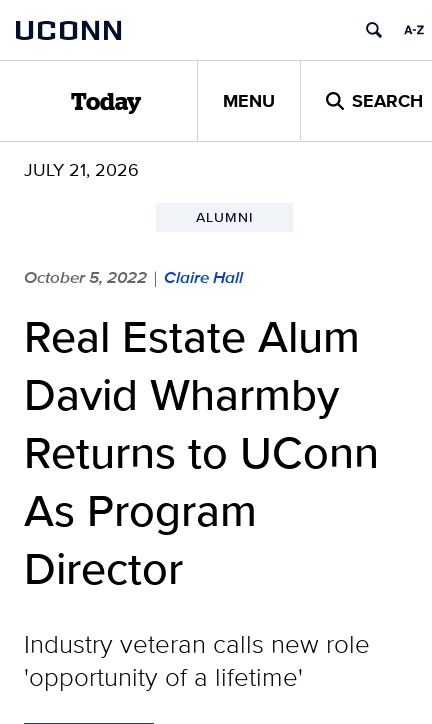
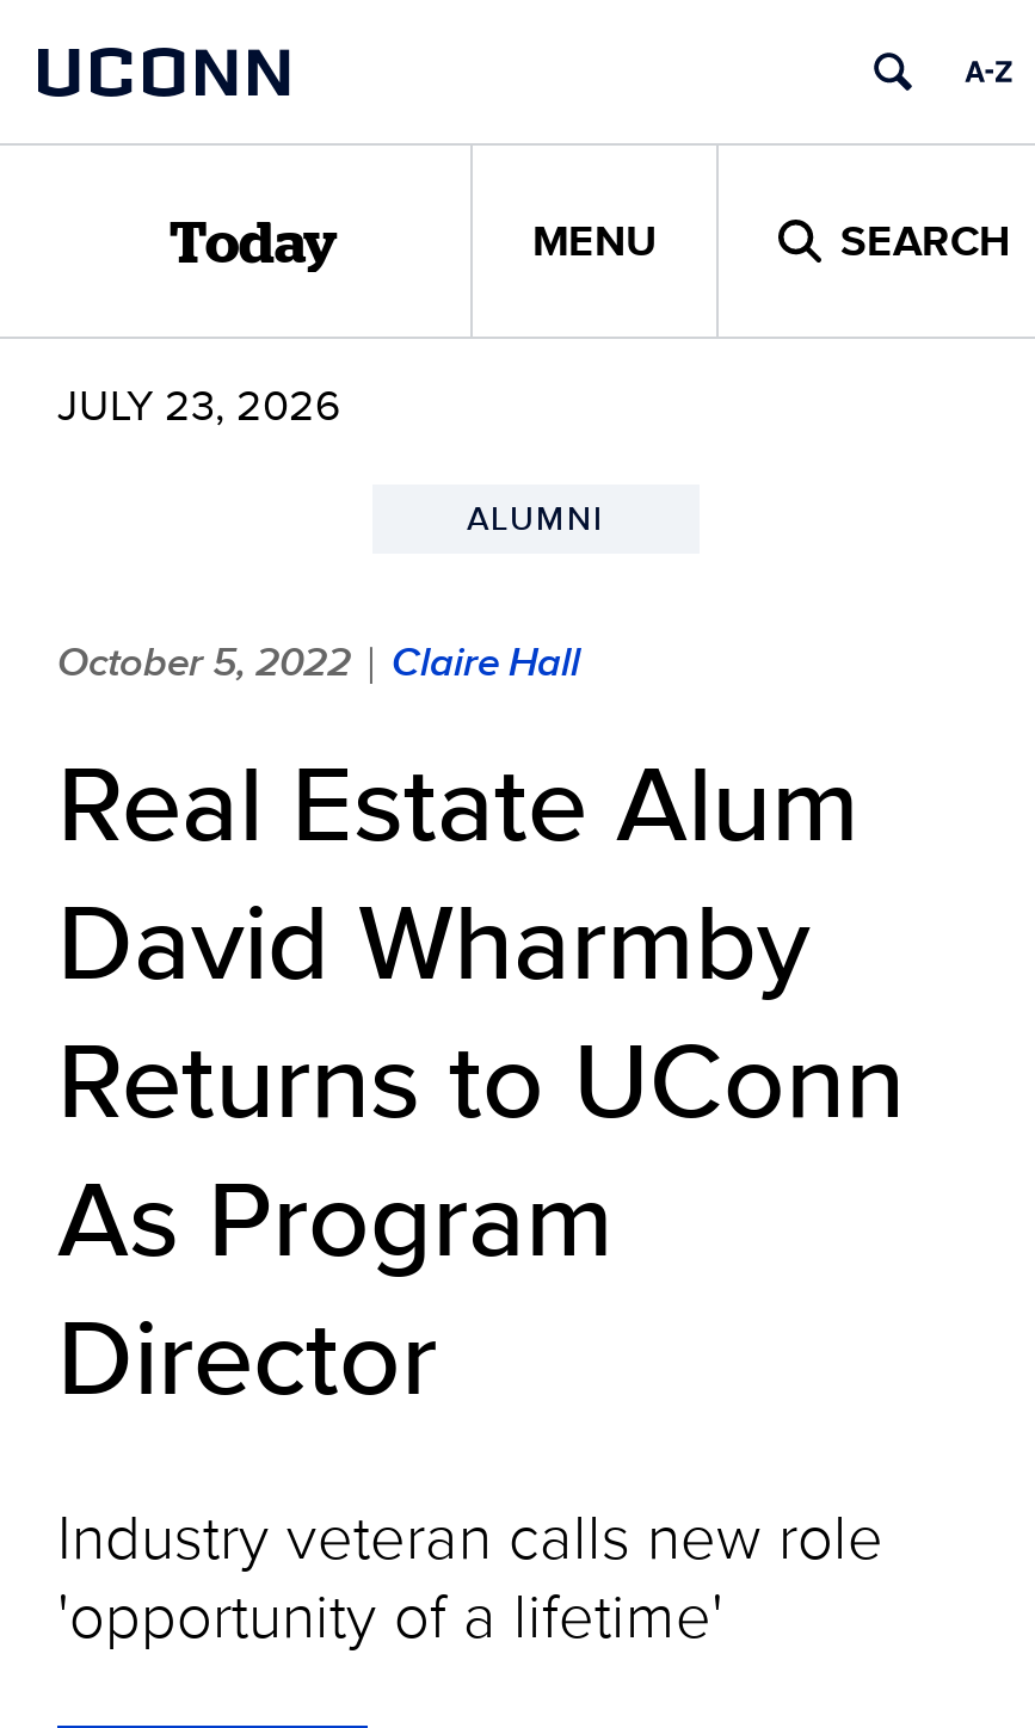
[24,157,139,182] JULY 21, 2026 -> [57,375,341,434] JULY 23, 2026

